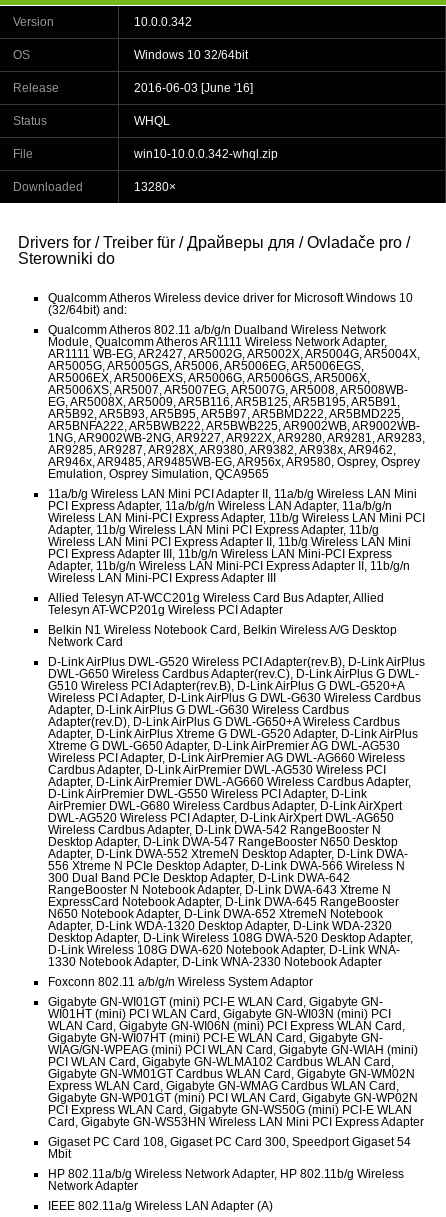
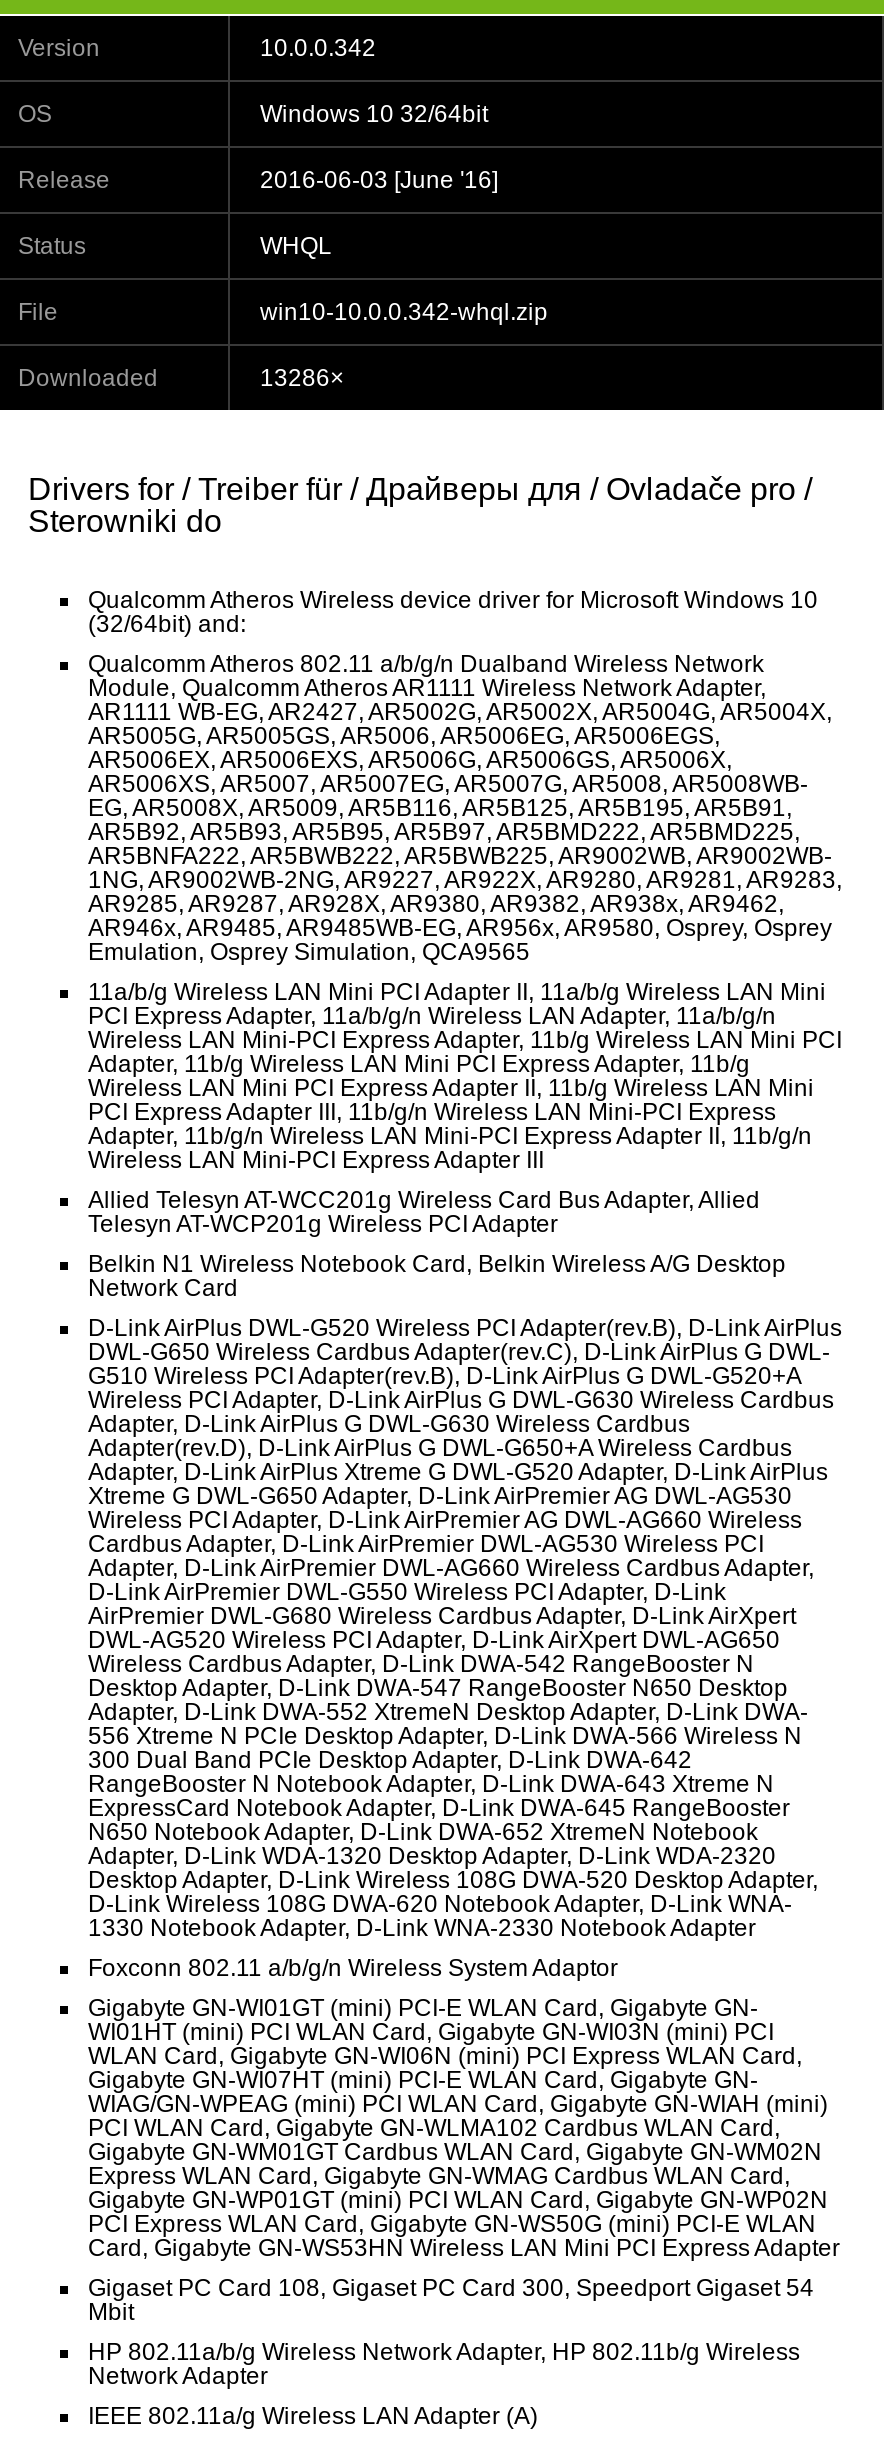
[134,180,176,194] 13280× -> [260,364,344,392] 13286×

